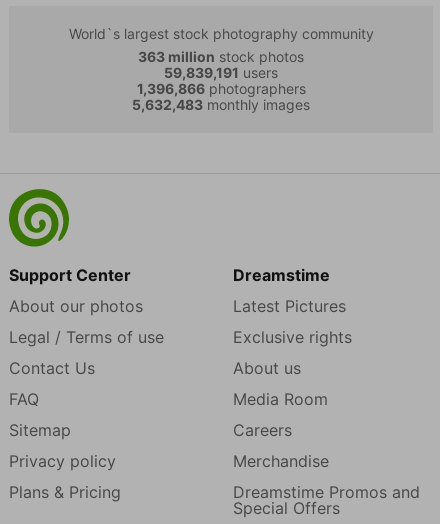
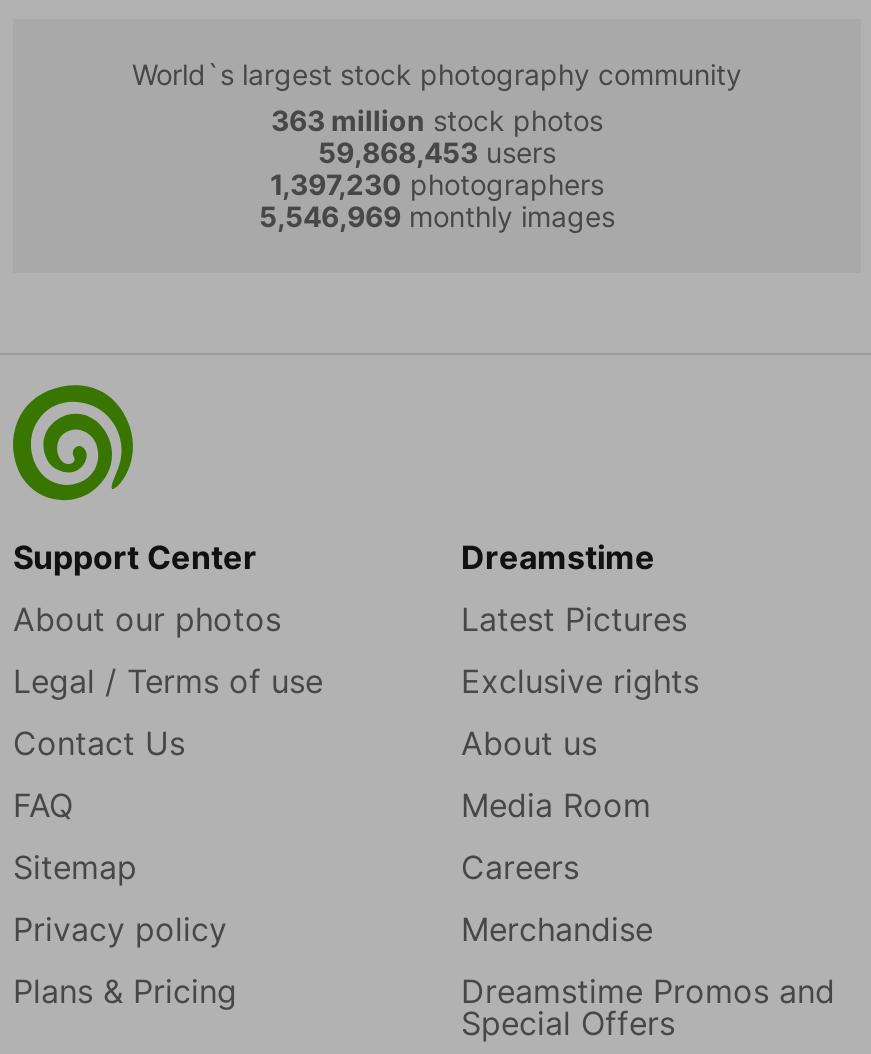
[164,64,278,81] 59,839,191 users -> [318,135,556,169] 59,868,453 users
[136,80,305,97] 1,396,866 photographers -> [270,167,604,201] 1,397,230 photographers
[132,96,310,113] 5,632,483 monthly images -> [259,199,615,233] 5,546,969 monthly images

